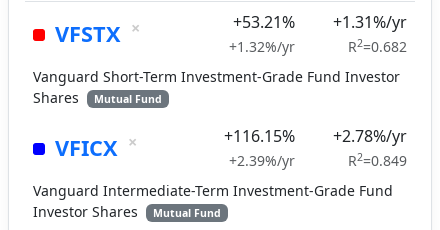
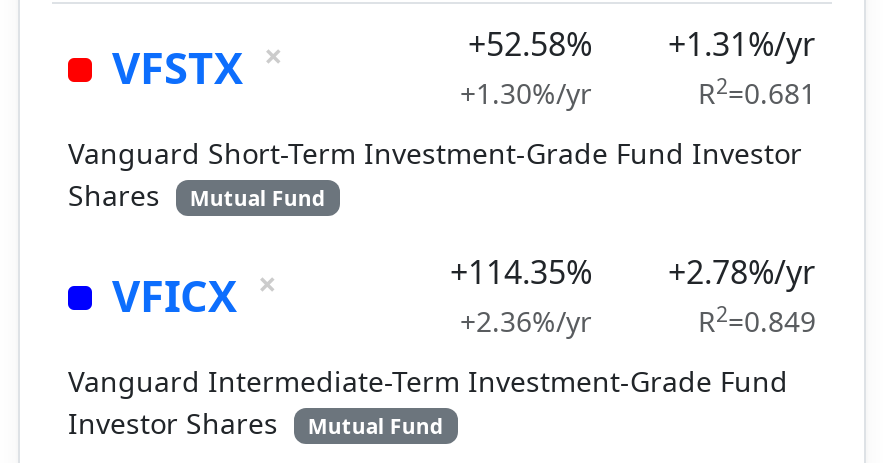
[229,11,295,56] +53.21% | +1.32%/yr -> [460,22,592,112] +52.58% | +1.30%/yr
[348,36,407,56] R2=0.682 -> [698,72,816,112] R2=0.681
[224,125,295,170] +116.15% | +2.39%/yr -> [450,250,592,340] +114.35% | +2.36%/yr

